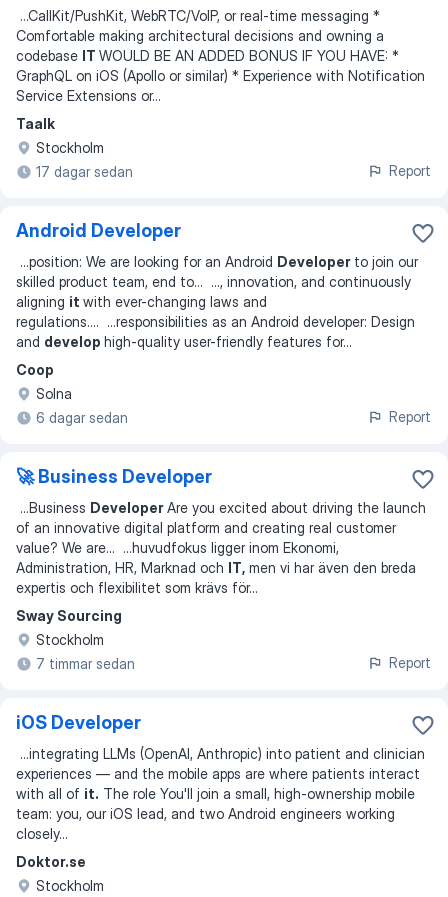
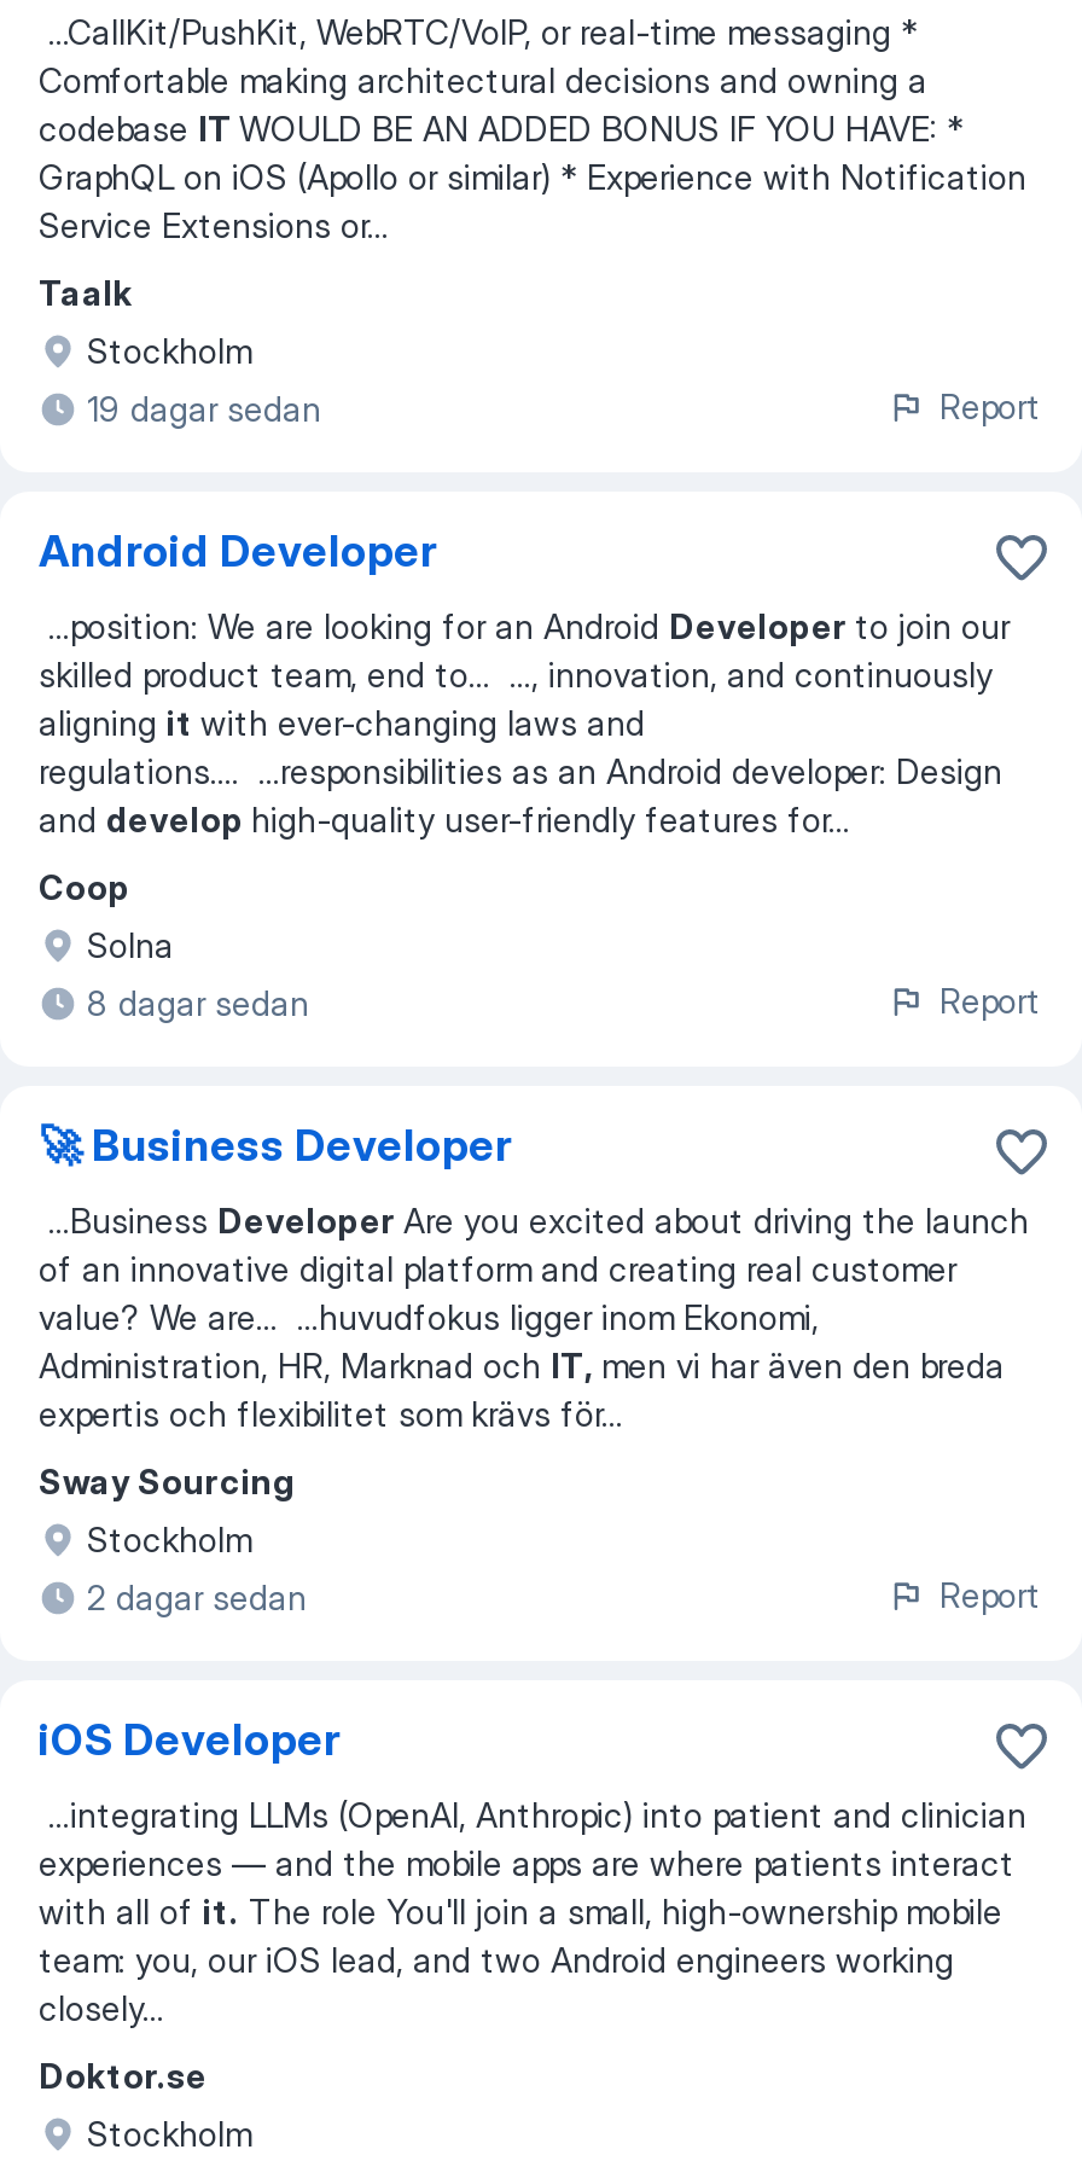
[36,163,133,180] 17 dagar sedan -> [87,388,321,429] 19 dagar sedan
[36,409,128,426] 6 dagar sedan -> [87,982,309,1023] 8 dagar sedan
[36,655,135,672] 7 timmar sedan -> [87,1576,307,1617] 2 dagar sedan

